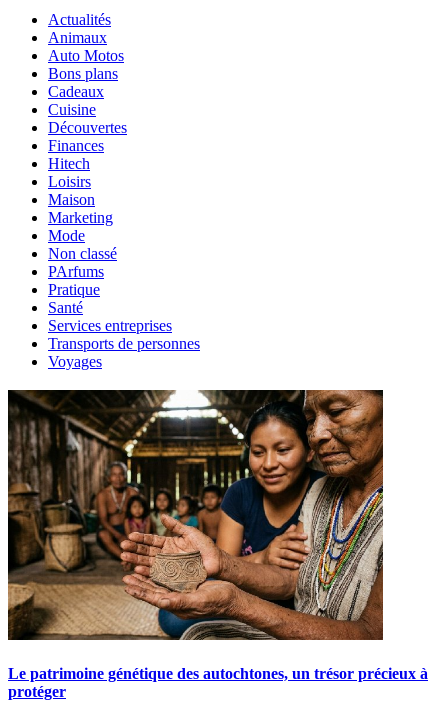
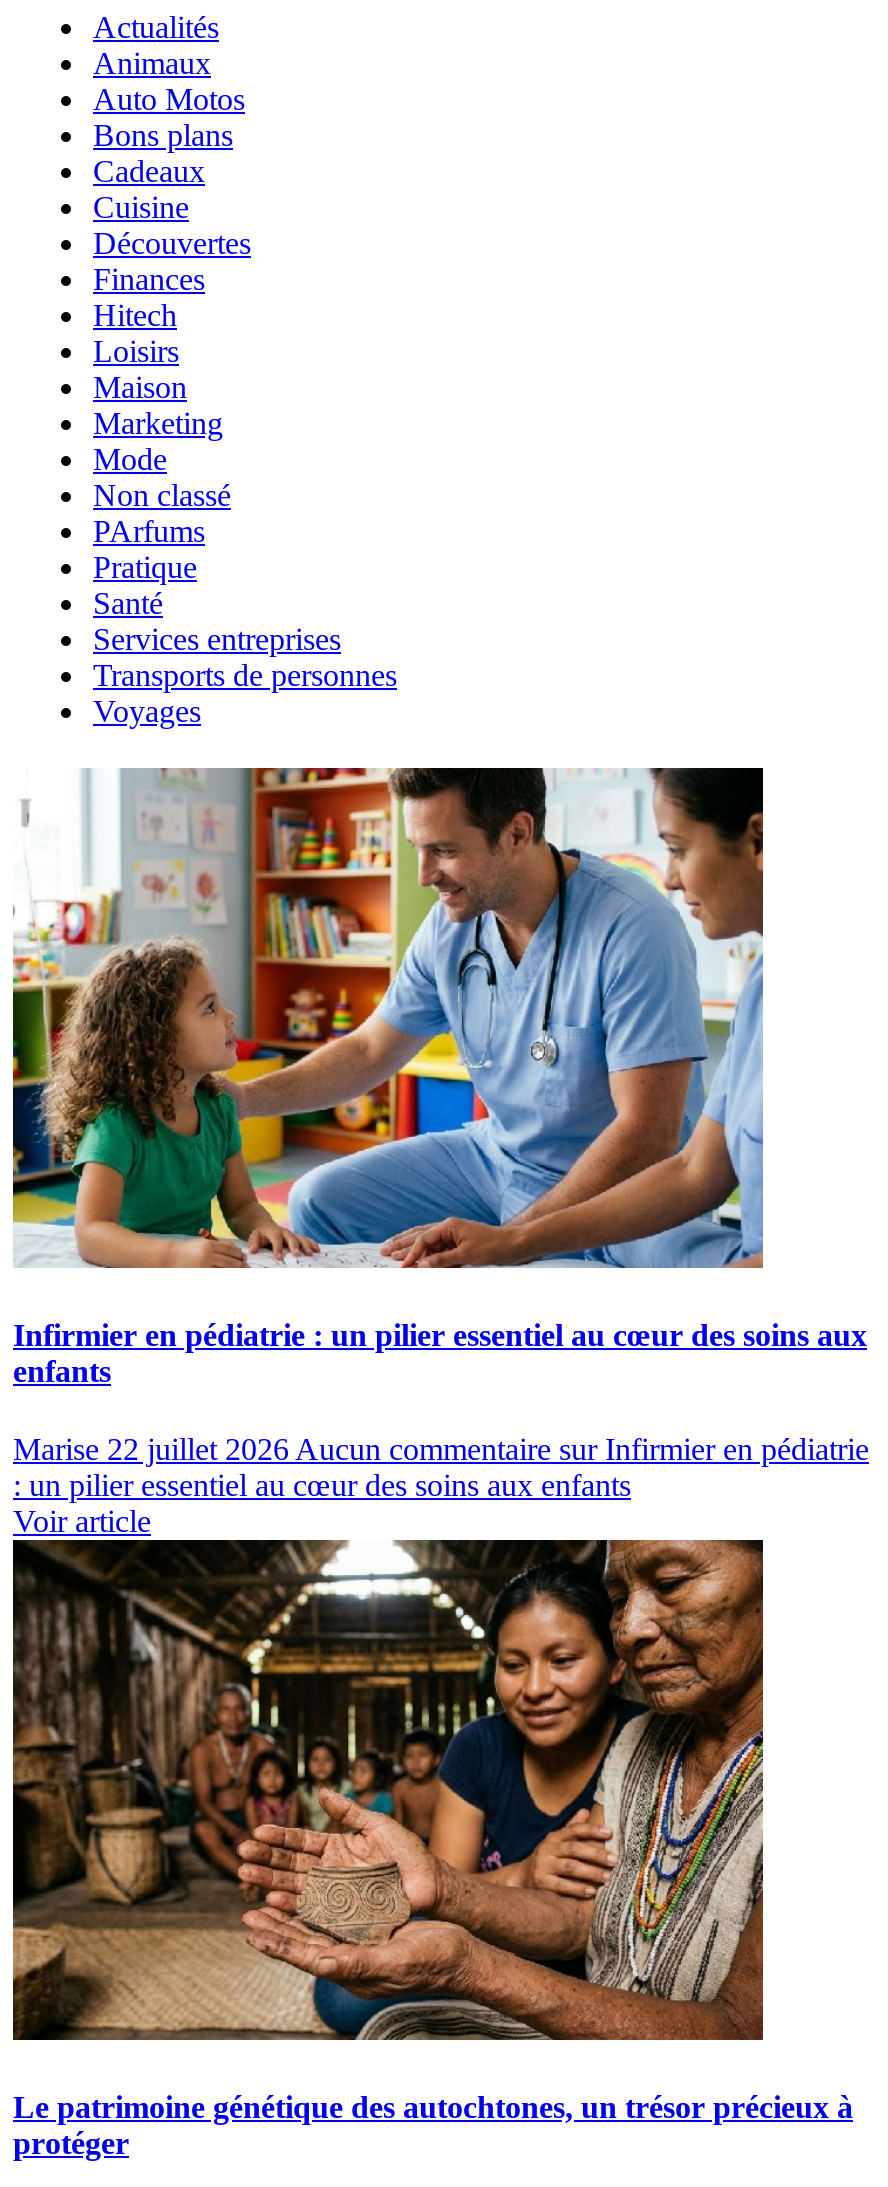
none -> [11,766,869,1538] [image] | Infirmier en pédiatrie : un pilier essentiel au cœur des soins aux | enfants | Marise 22 juillet 2026 Aucun commentaire sur Infirmier en pédiatrie | : un pilier essentiel au cœur des soins aux enfants | Voir article

